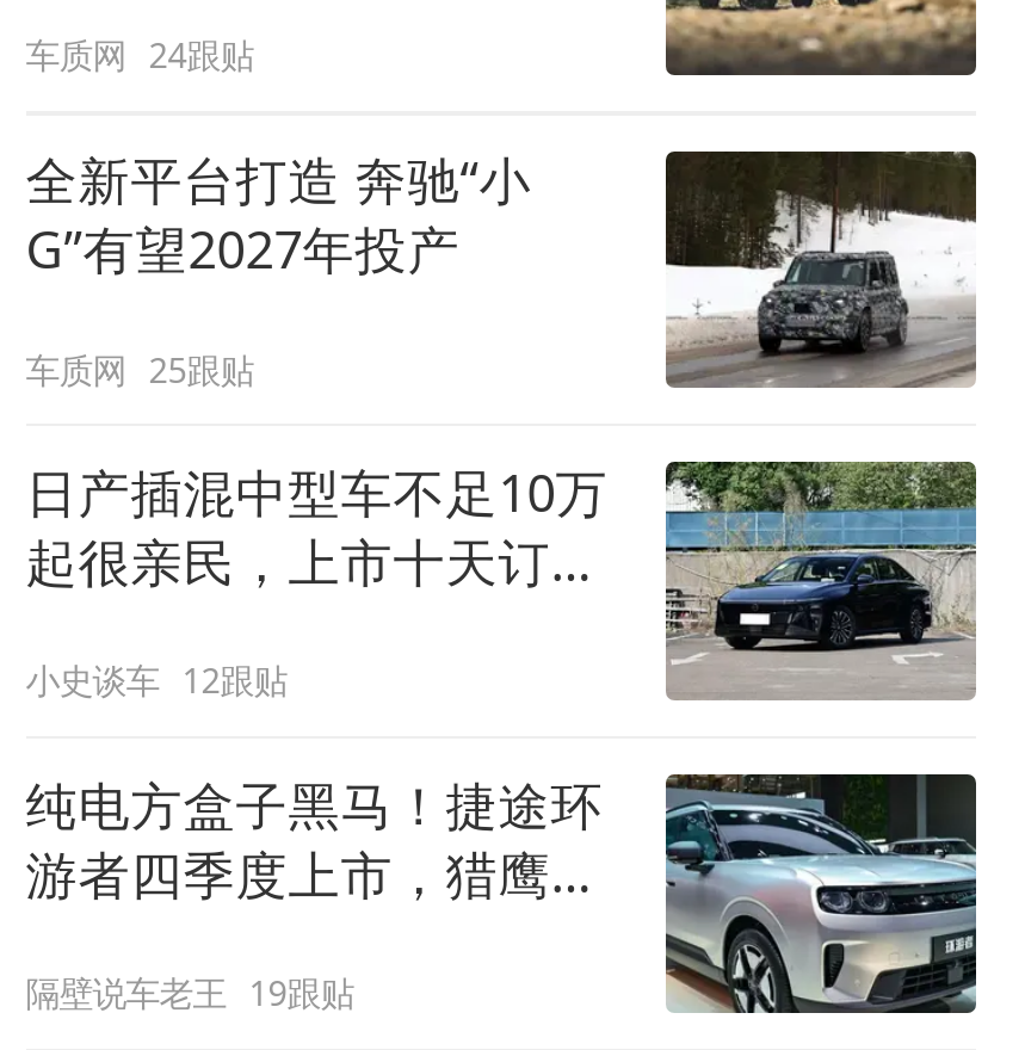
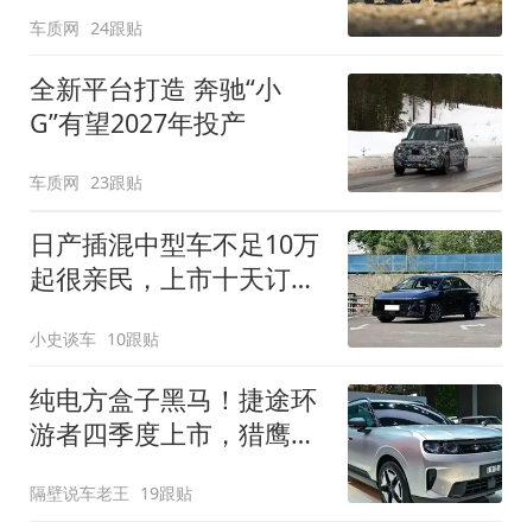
[26,346,254,392] 车质网 25跟贴 -> [29,171,143,194] 车质网 23跟贴
[26,658,287,703] 小史谈车 12跟贴 -> [29,327,159,350] 小史谈车 10跟贴

